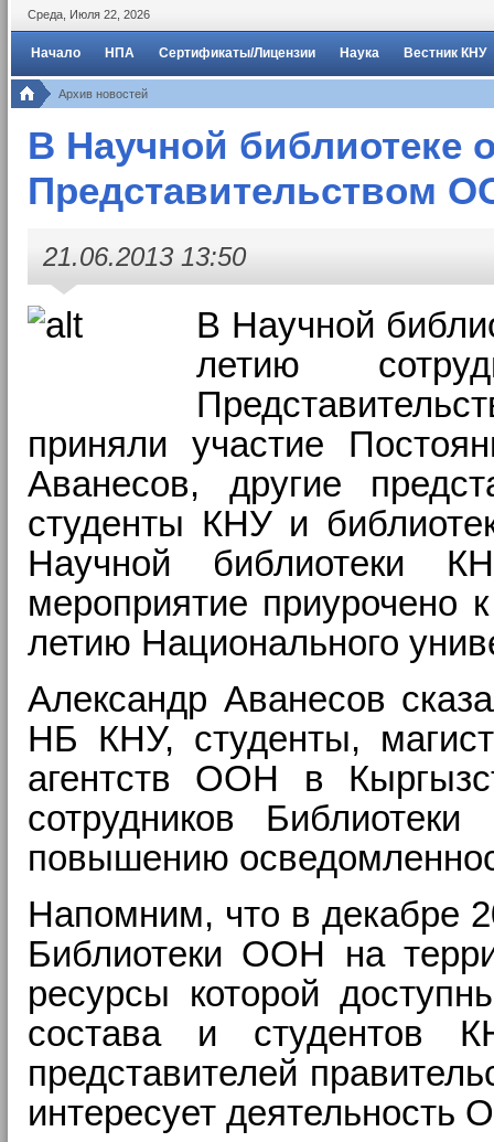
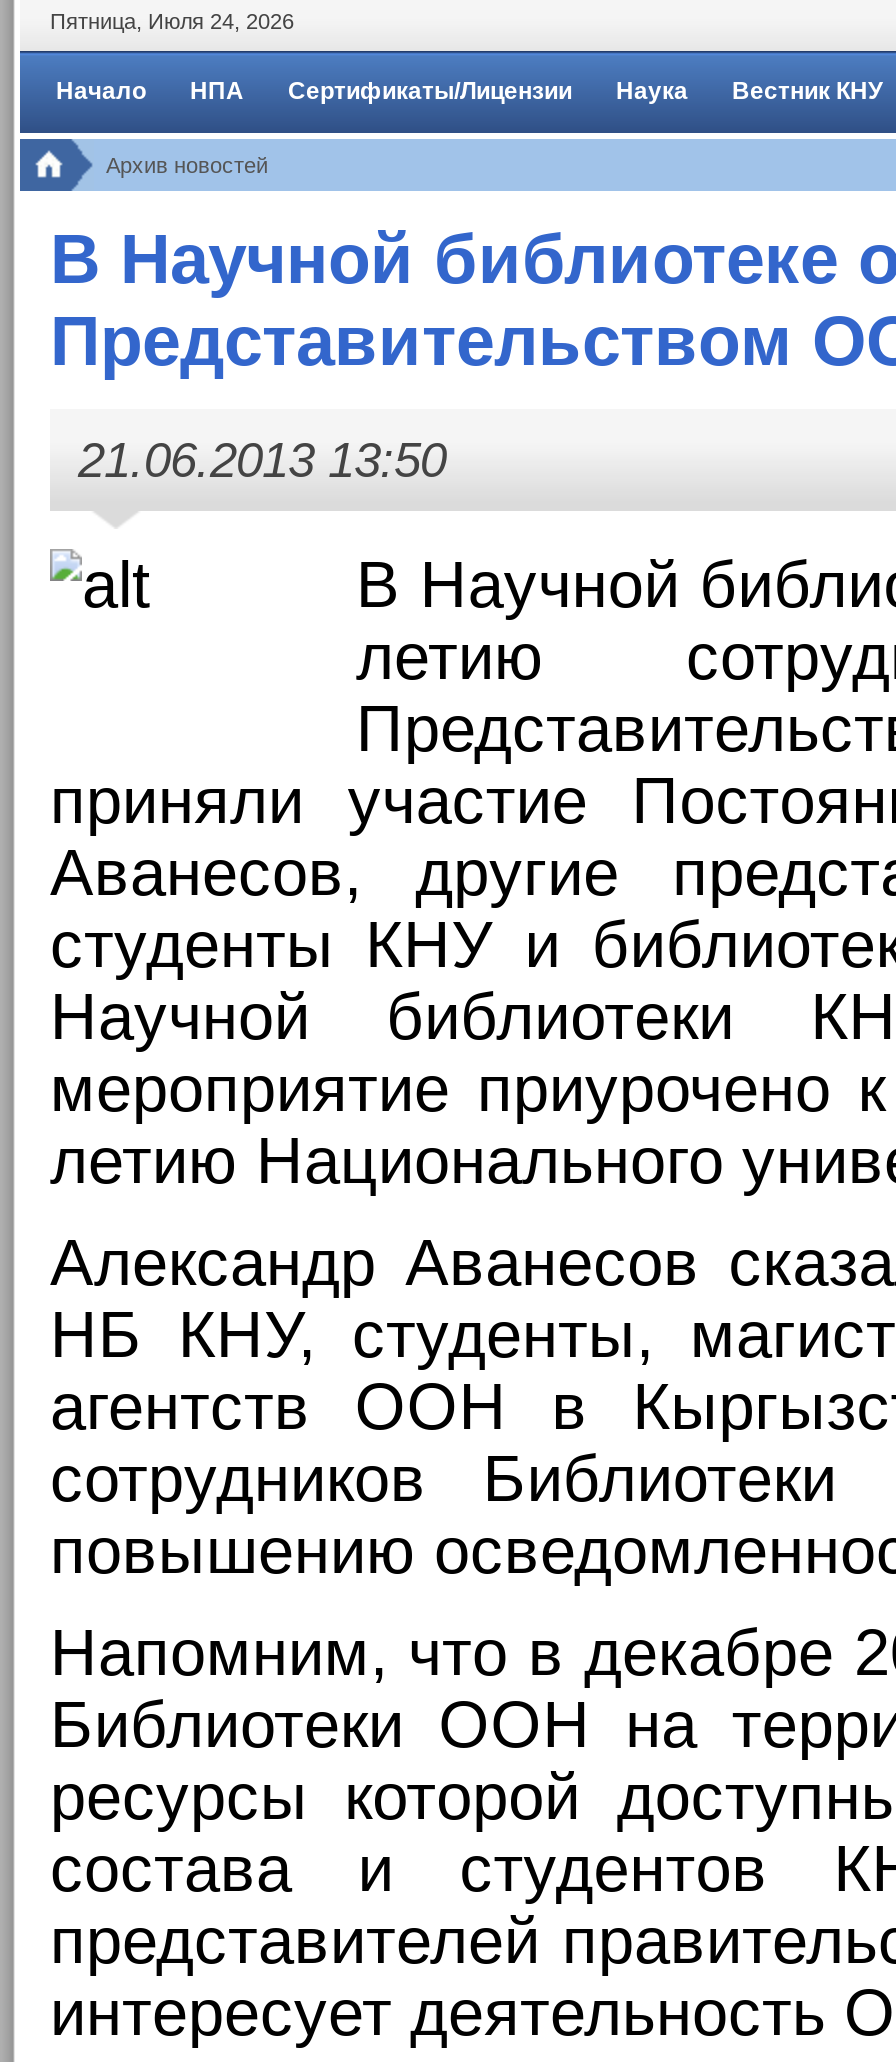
[28,8,150,21] Среда, Июля 22, 2026 -> [50,9,294,33] Пятница, Июля 24, 2026

